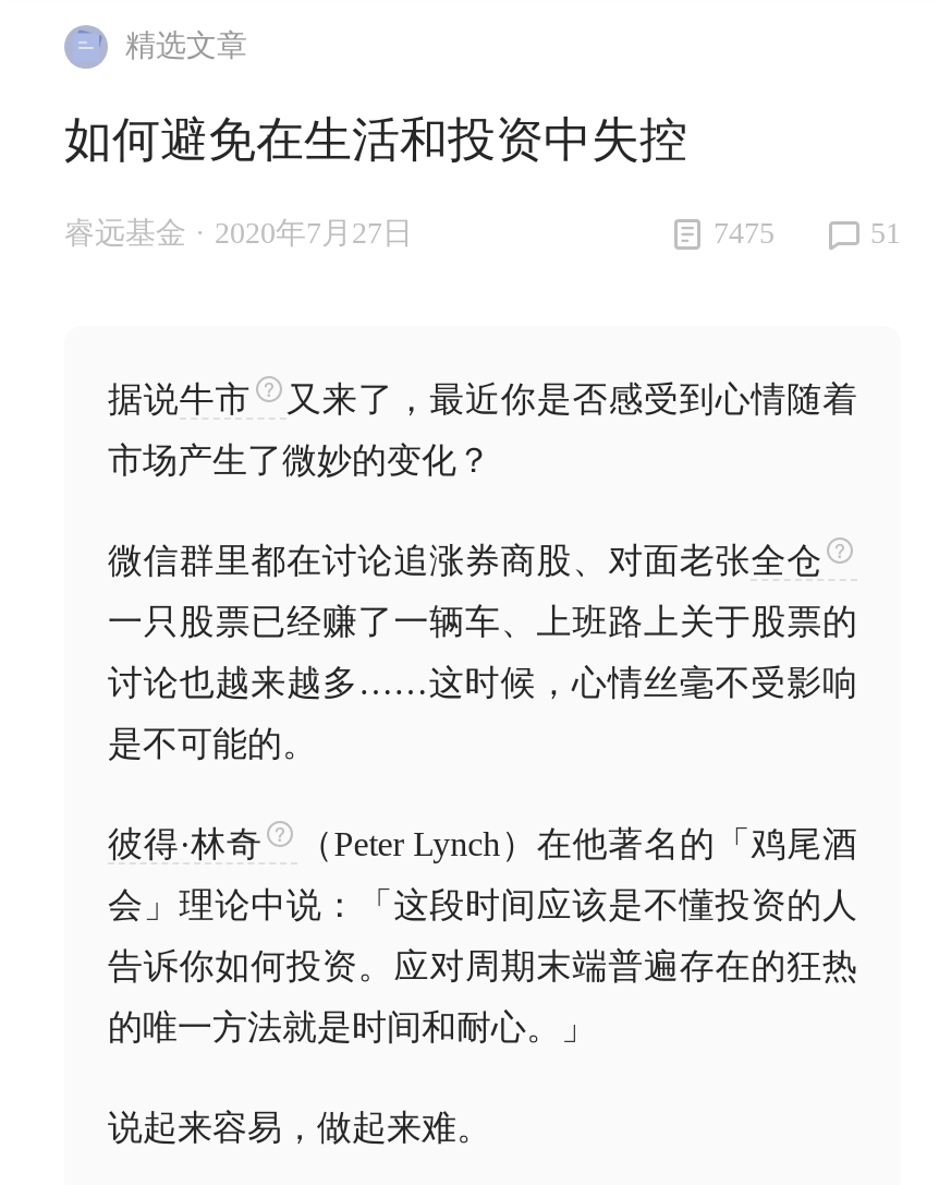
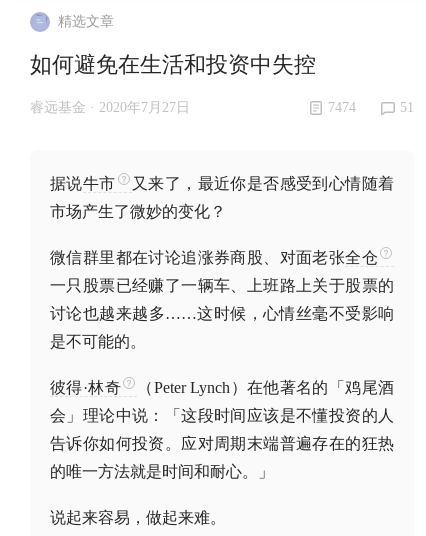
[714,216,775,249] 7475 -> [328,99,356,114] 7474

